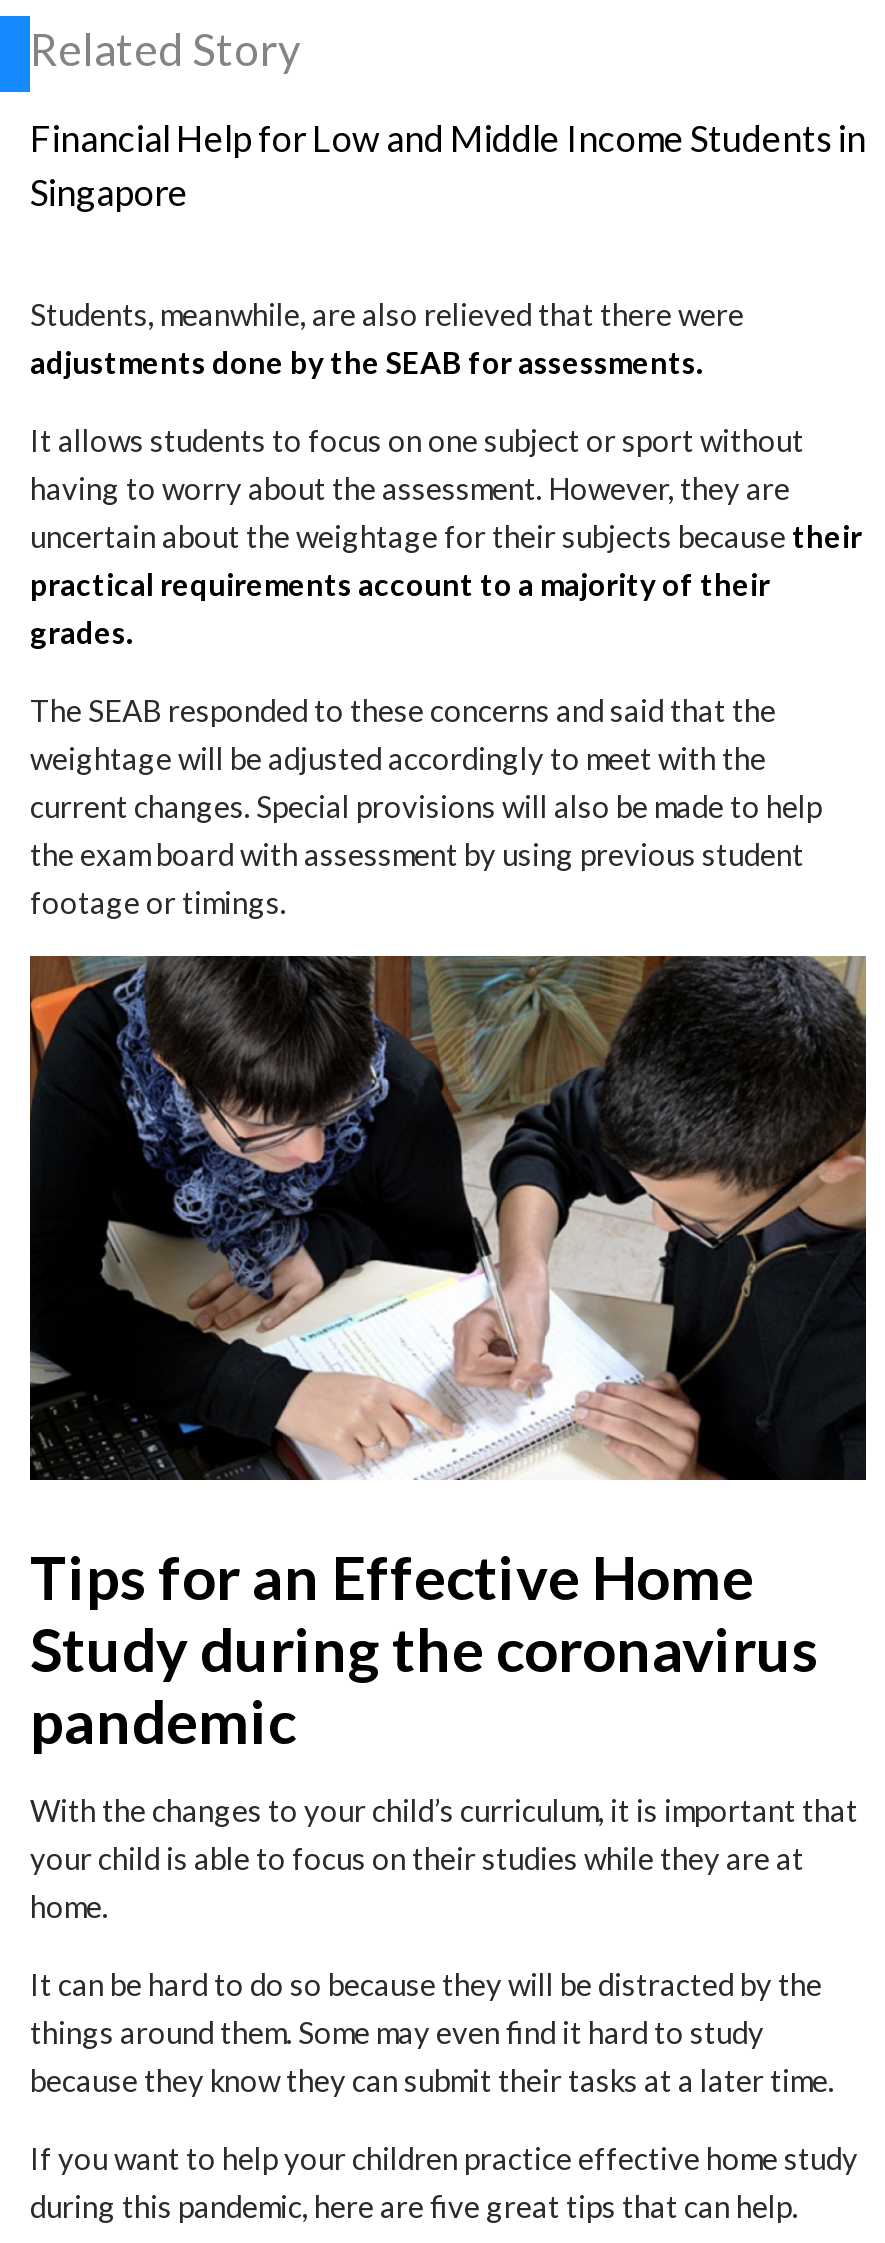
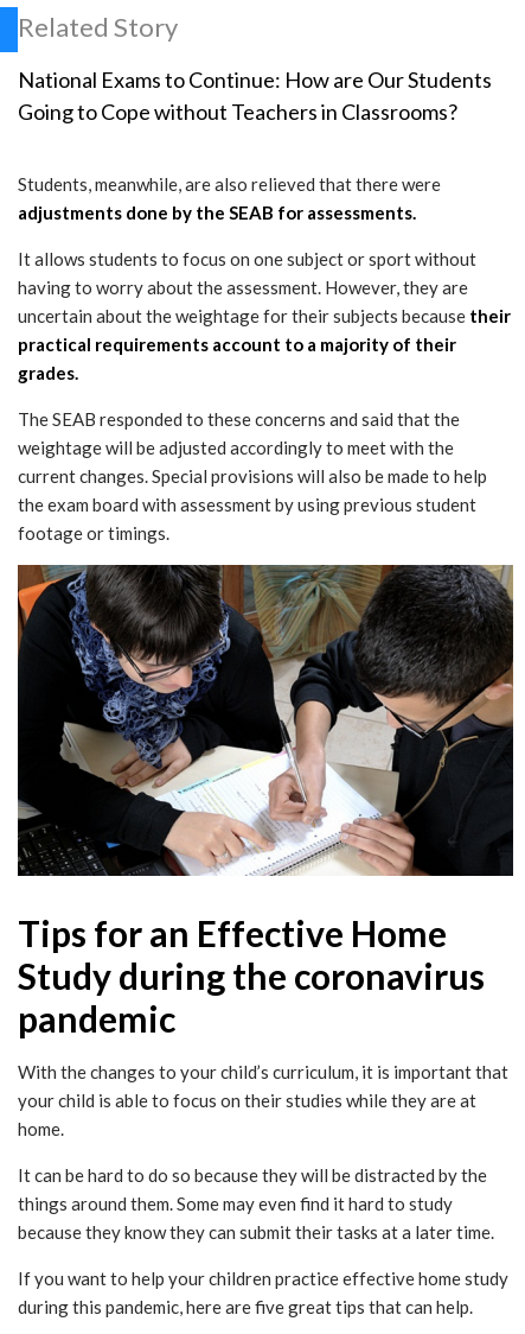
[30,116,866,214] Financial Help for Low and Middle Income Students in | Singapore -> [18,66,492,124] National Exams to Continue: How are Our Students | Going to Cope without Teachers in Classrooms?

